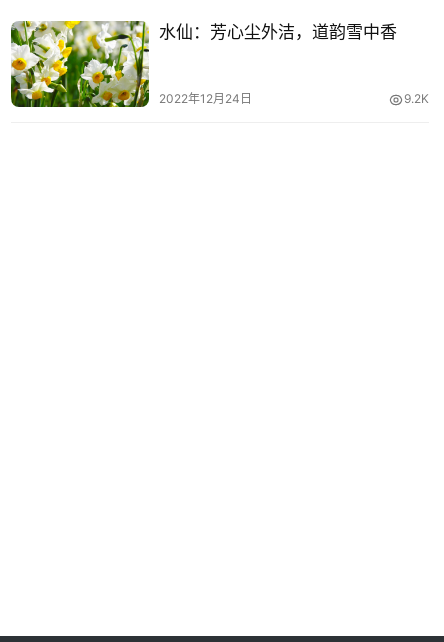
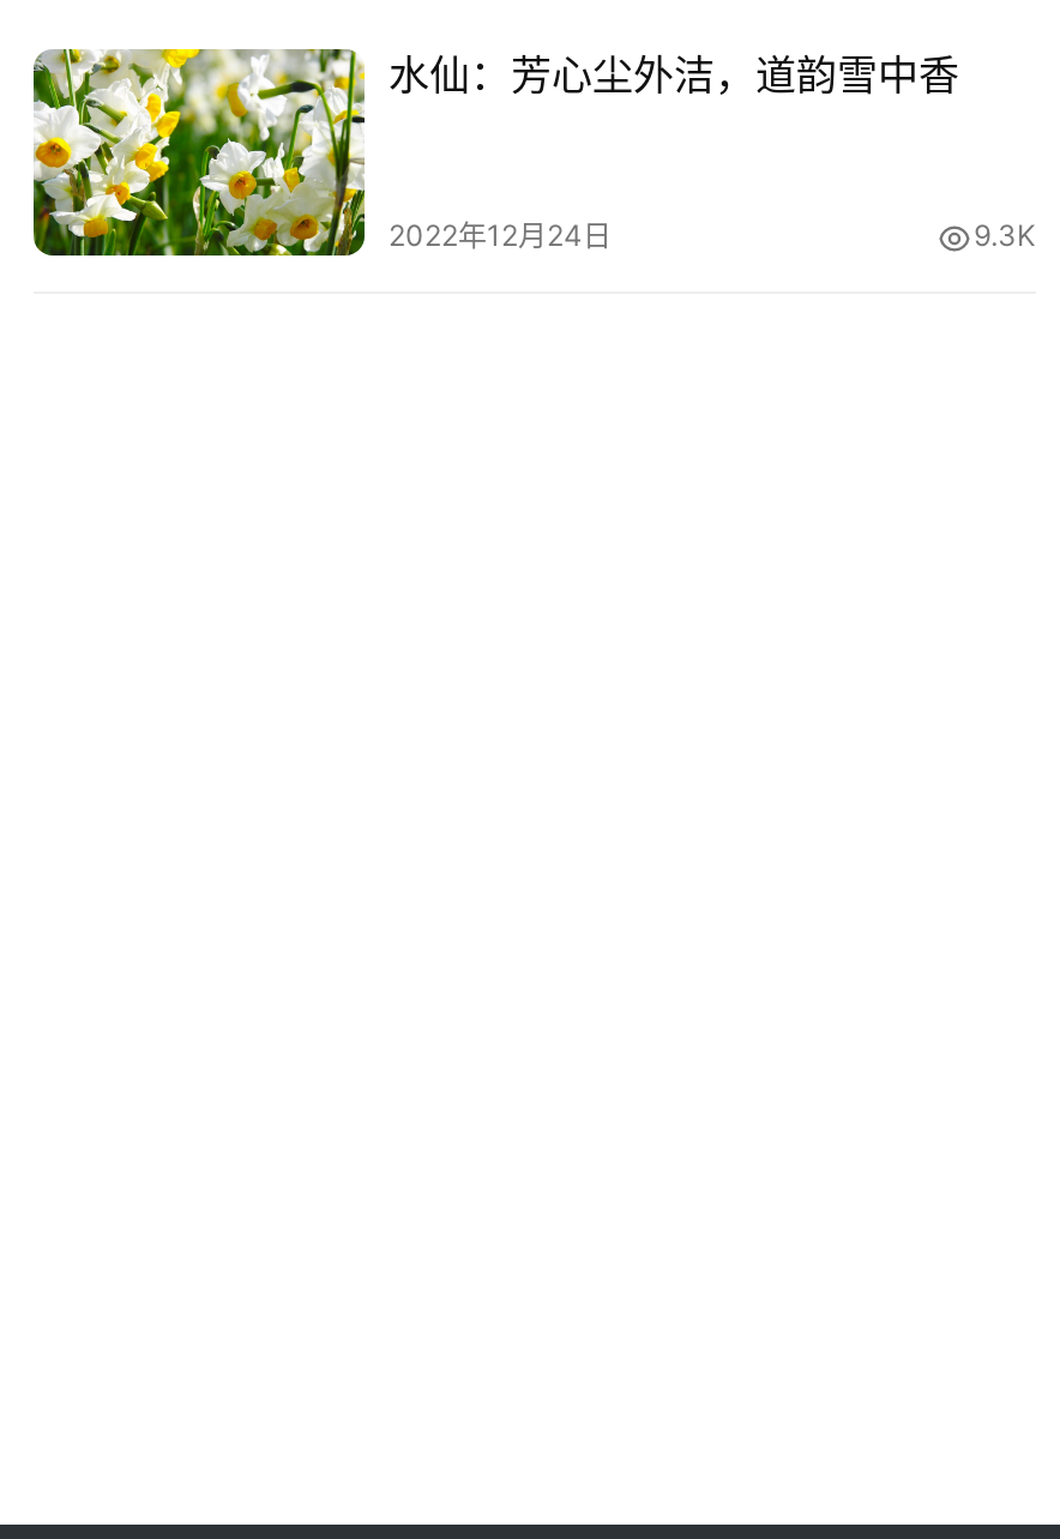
[404,91,429,106] 9.2K -> [974,218,1036,254] 9.3K

